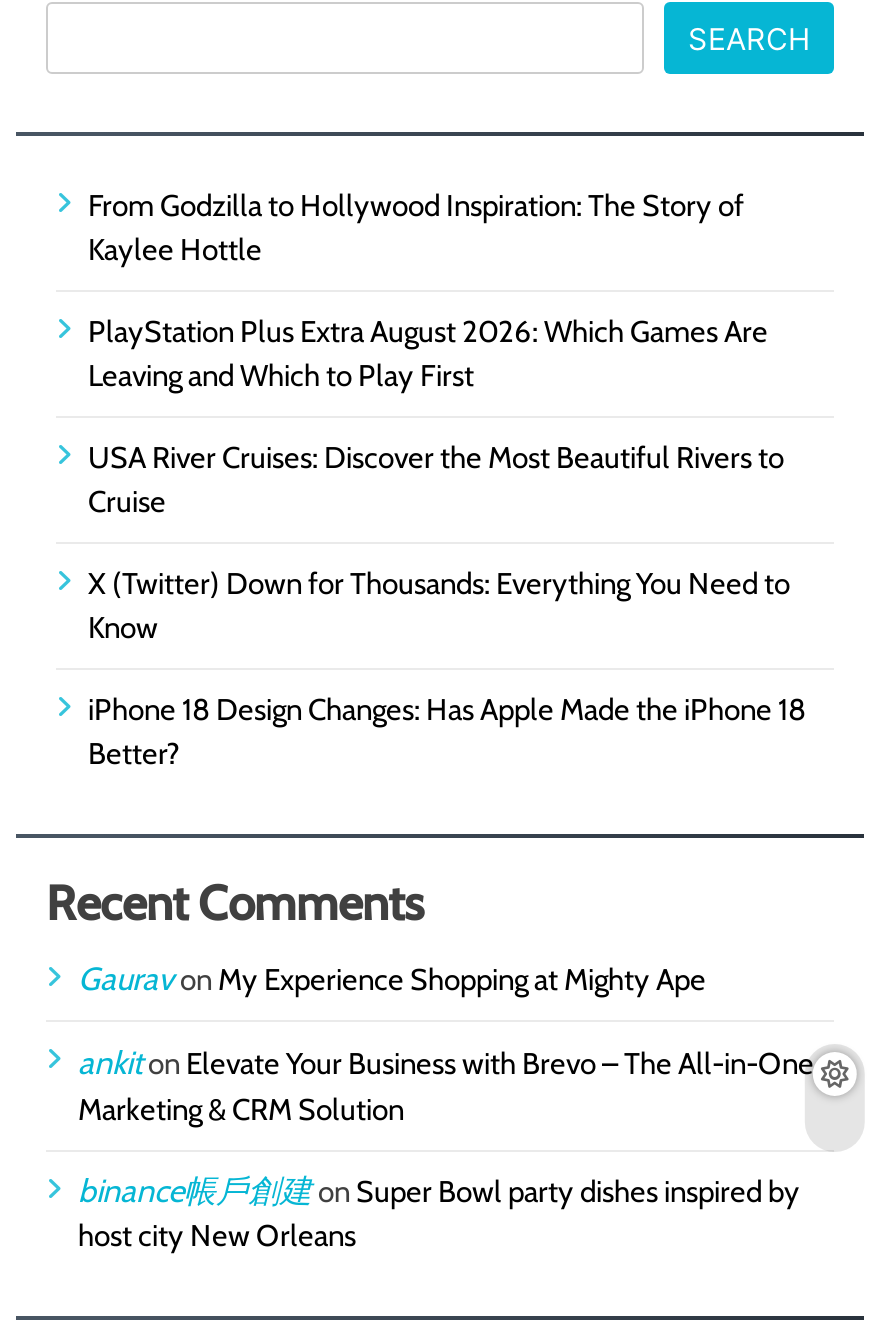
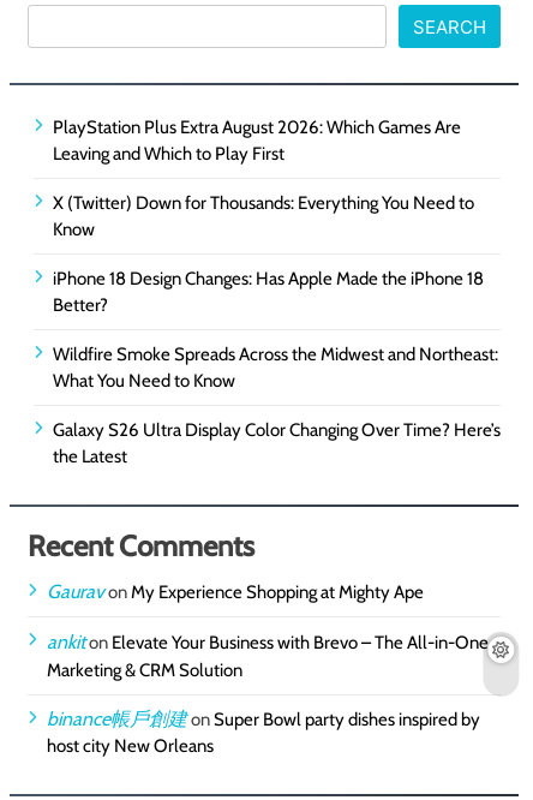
[88,188,744,268] From Godzilla to Hollywood Inspiration: The Story of | Kaylee Hottle -> none
moved [88,314,768,394] -> [53,116,461,164]: PlayStation Plus Extra August 2026: Which Games Are | Leaving and Which to Play First
[88,440,784,520] USA River Cruises: Discover the Most Beautiful Rivers to | Cruise -> none
moved [88,566,806,772] -> [53,192,484,316]: X (Twitter) Down for Thousands: Everything You Need to | Know | iPhone 18 Design Changes: Has Apple Made the iPhone 18 | Better?
none -> [53,343,501,467] Wildfire Smoke Spreads Across the Midwest and Northeast: | What You Need to Know | Galaxy S26 Ultra Display Color Changing Over Time? Here’s | the Latest

